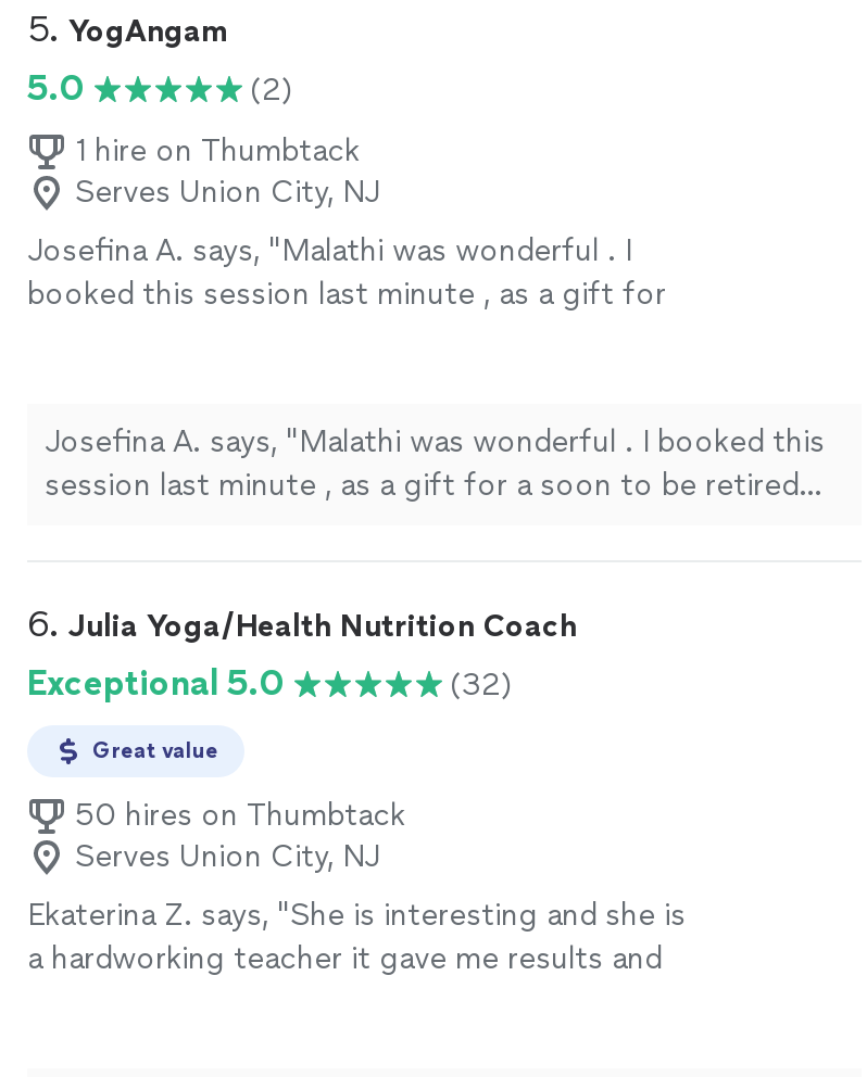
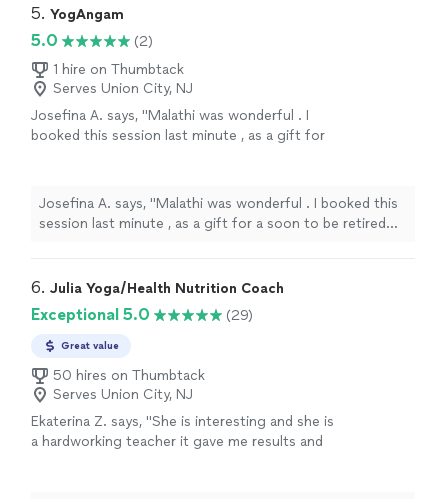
[451,666,512,703] (32) -> [226,307,253,324] (29)

